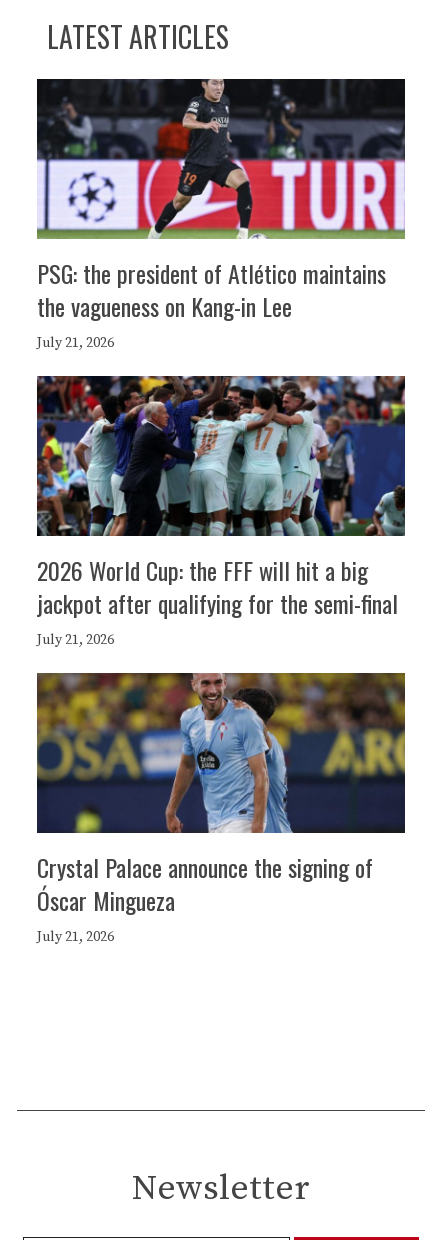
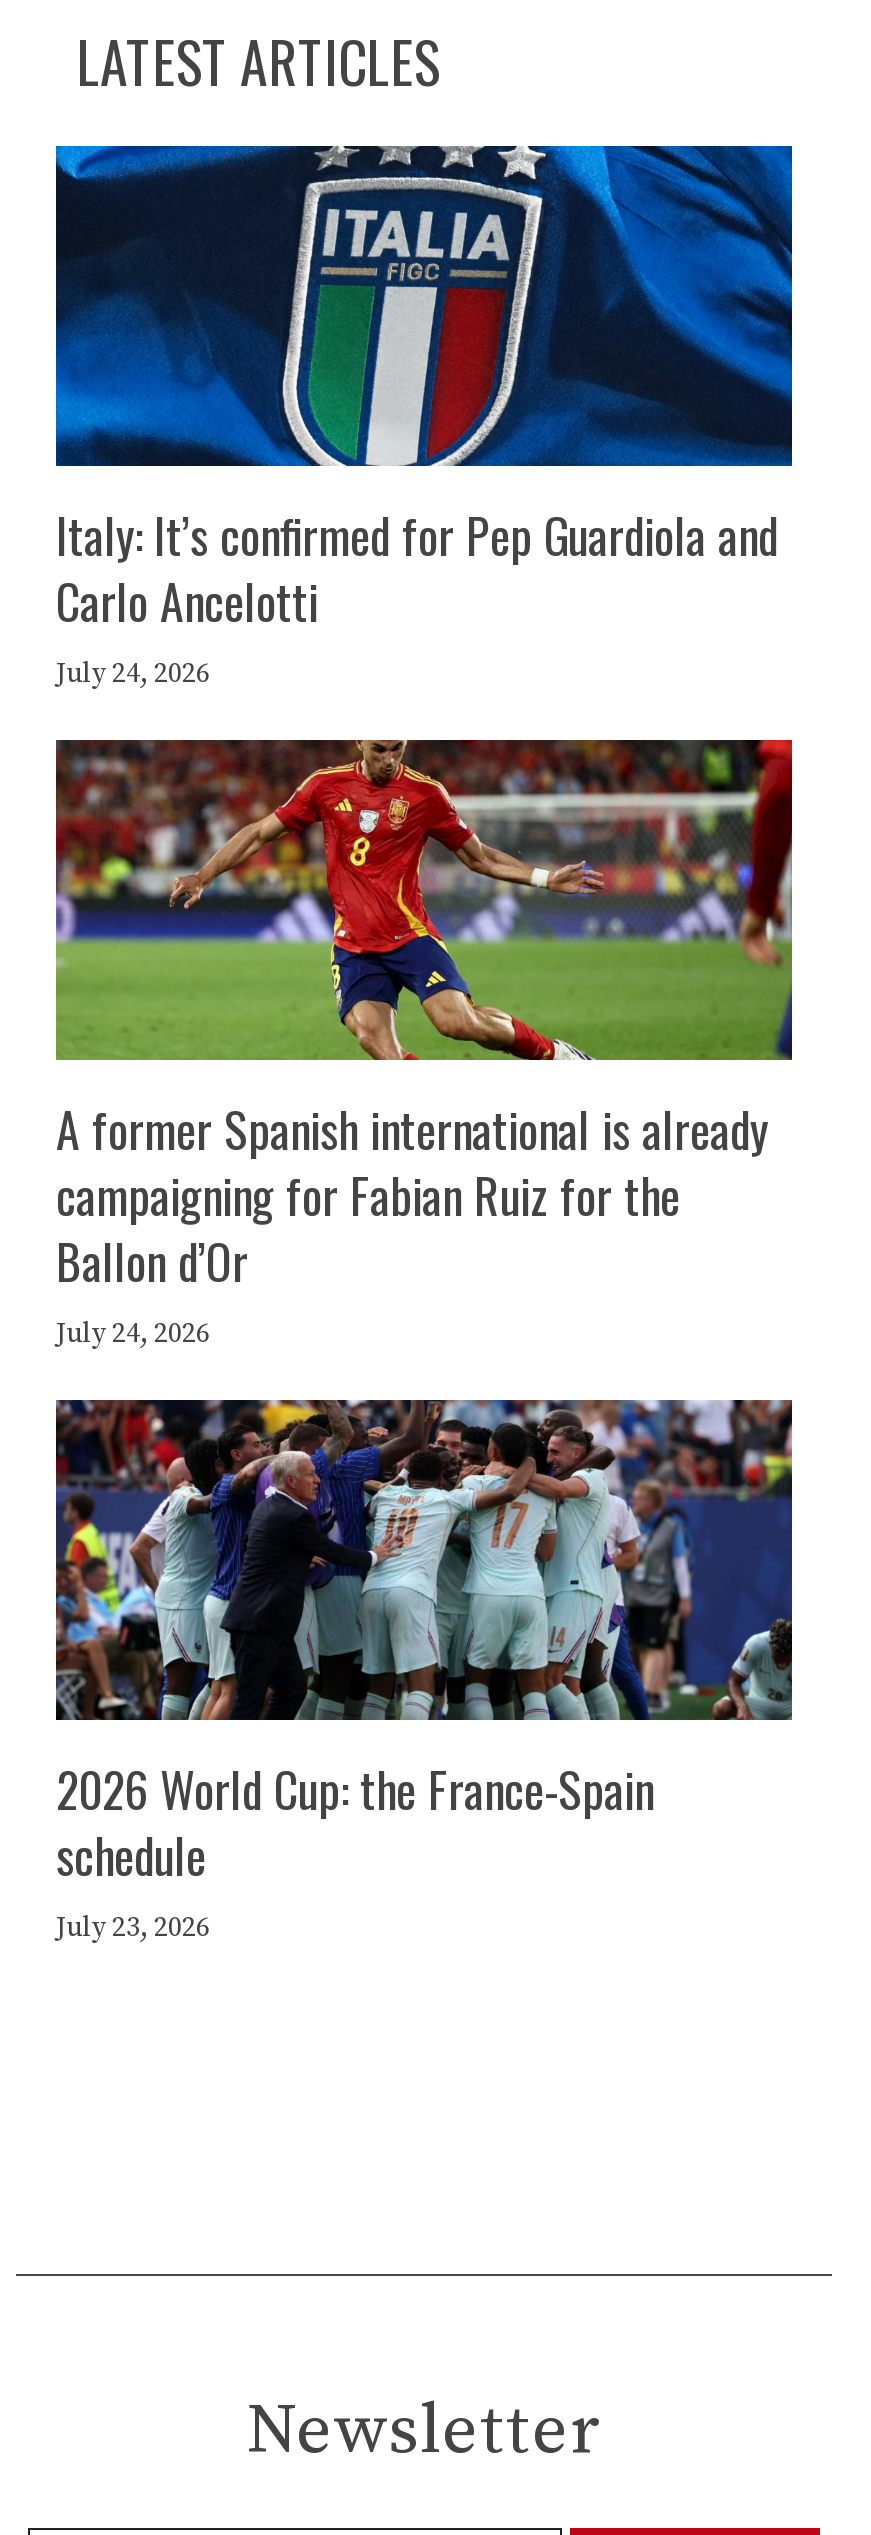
[37,78,406,215] [image] -> [54,144,794,468] [image]
[37,255,386,352] PSG: the president of Atlético maintains | the vagueness on Kang-in Lee | July 21, 2026 -> [56,499,778,693] Italy: It’s confirmed for Pep Guardiola and | Carlo Ancelotti | July 24, 2026
[36,375,405,512] [image] -> [54,738,794,1062] [image]
[37,552,398,649] 2026 World Cup: the FFF will hit a big | jackpot after qualifying for the semi-final | July 21, 2026 -> [56,1093,768,1353] A former Spanish international is already | campaigning for Fabian Ruiz for the | Ballon d’Or | July 24, 2026
[37,672,406,946] [image] | Crystal Palace announce the signing of | Óscar Mingueza | July 21, 2026 -> [56,1398,794,1947] [image] | 2026 World Cup: the France-Spain | schedule | July 23, 2026

